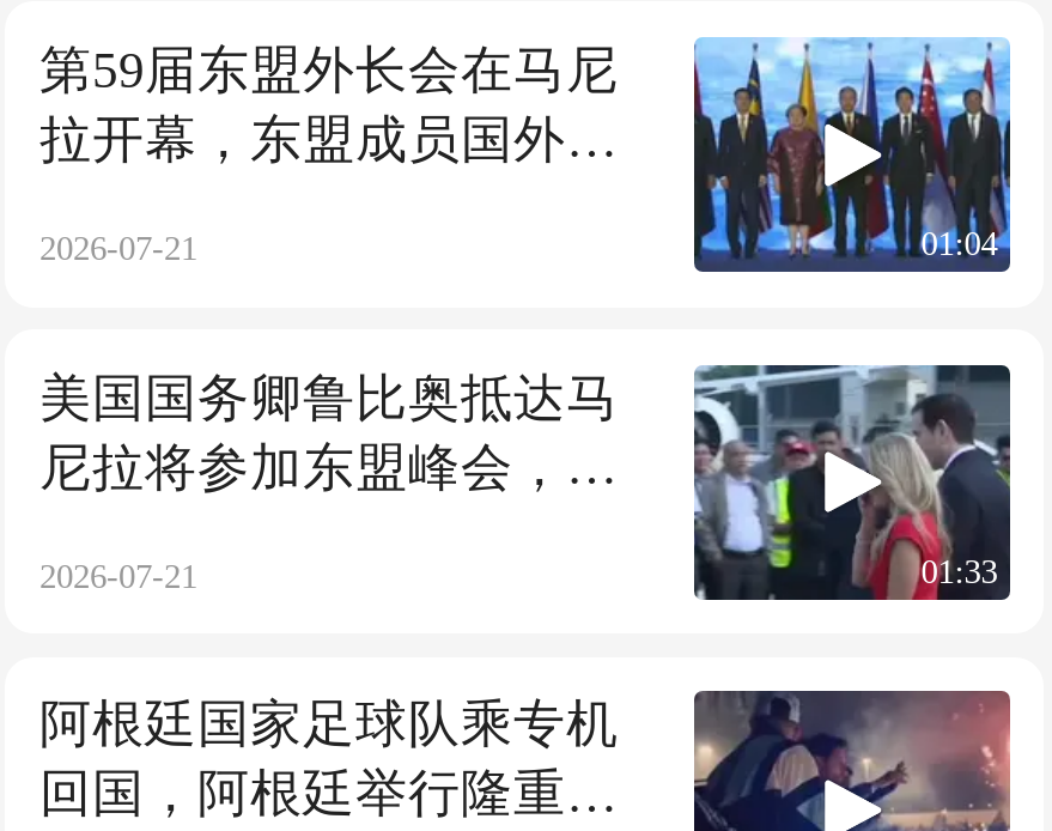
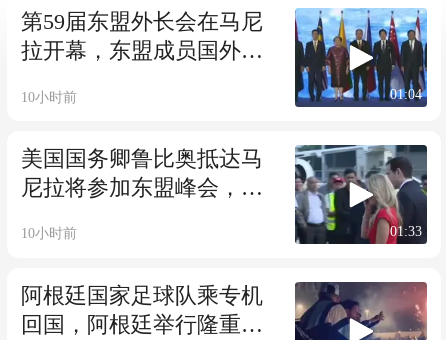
[39,229,197,267] 2026-07-21 -> [21,89,77,105] 10小时前
[39,556,197,595] 2026-07-21 -> [21,225,77,241] 10小时前

